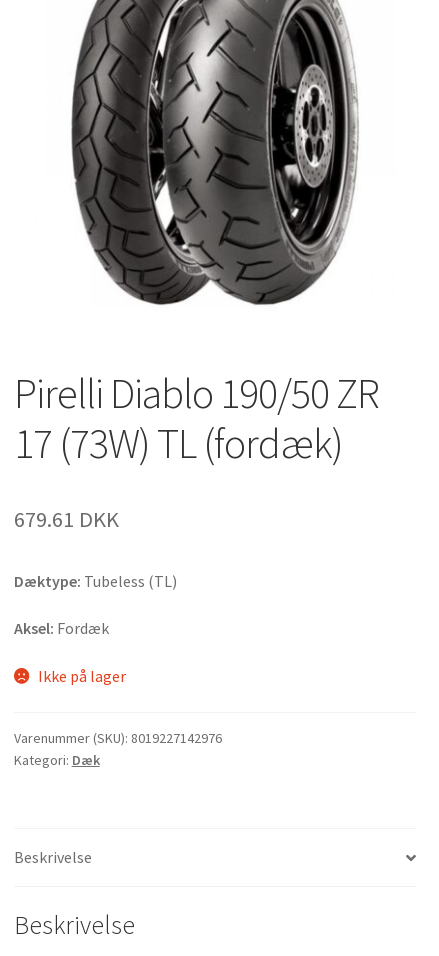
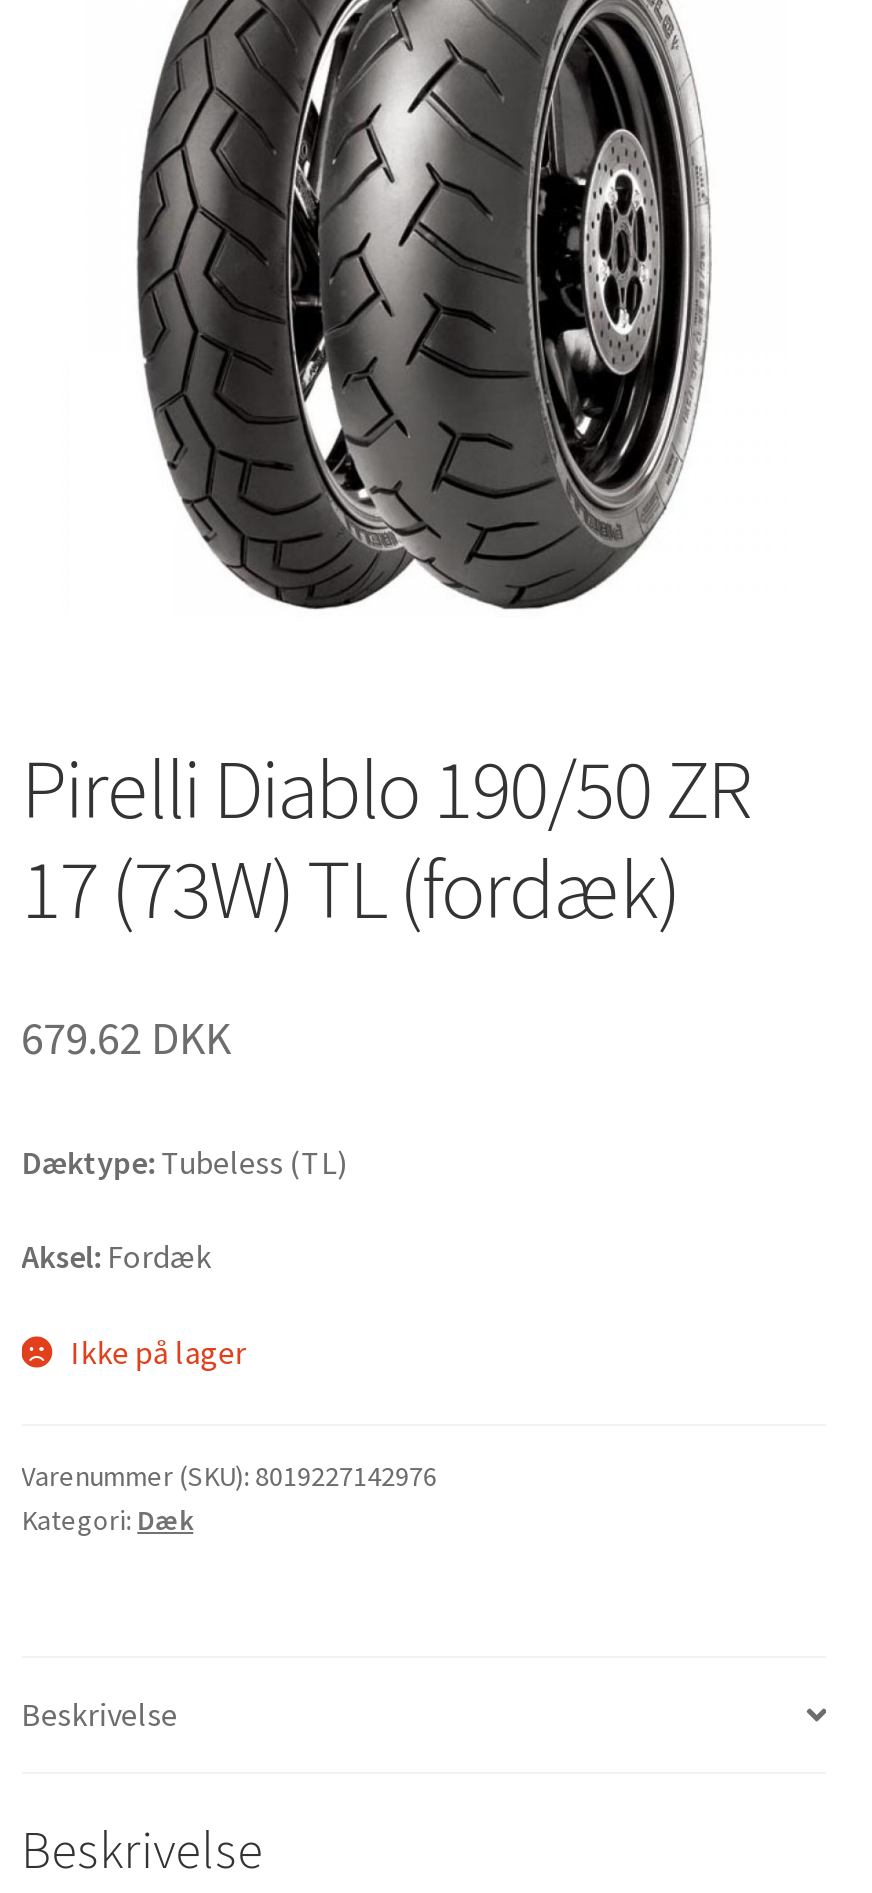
[14,504,119,532] 679.61 DKK -> [21,1009,231,1065] 679.62 DKK

